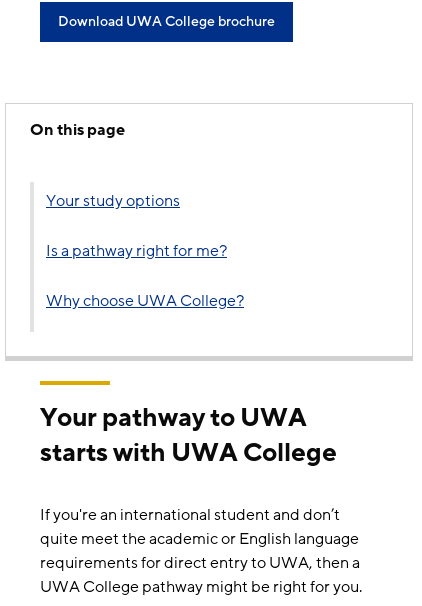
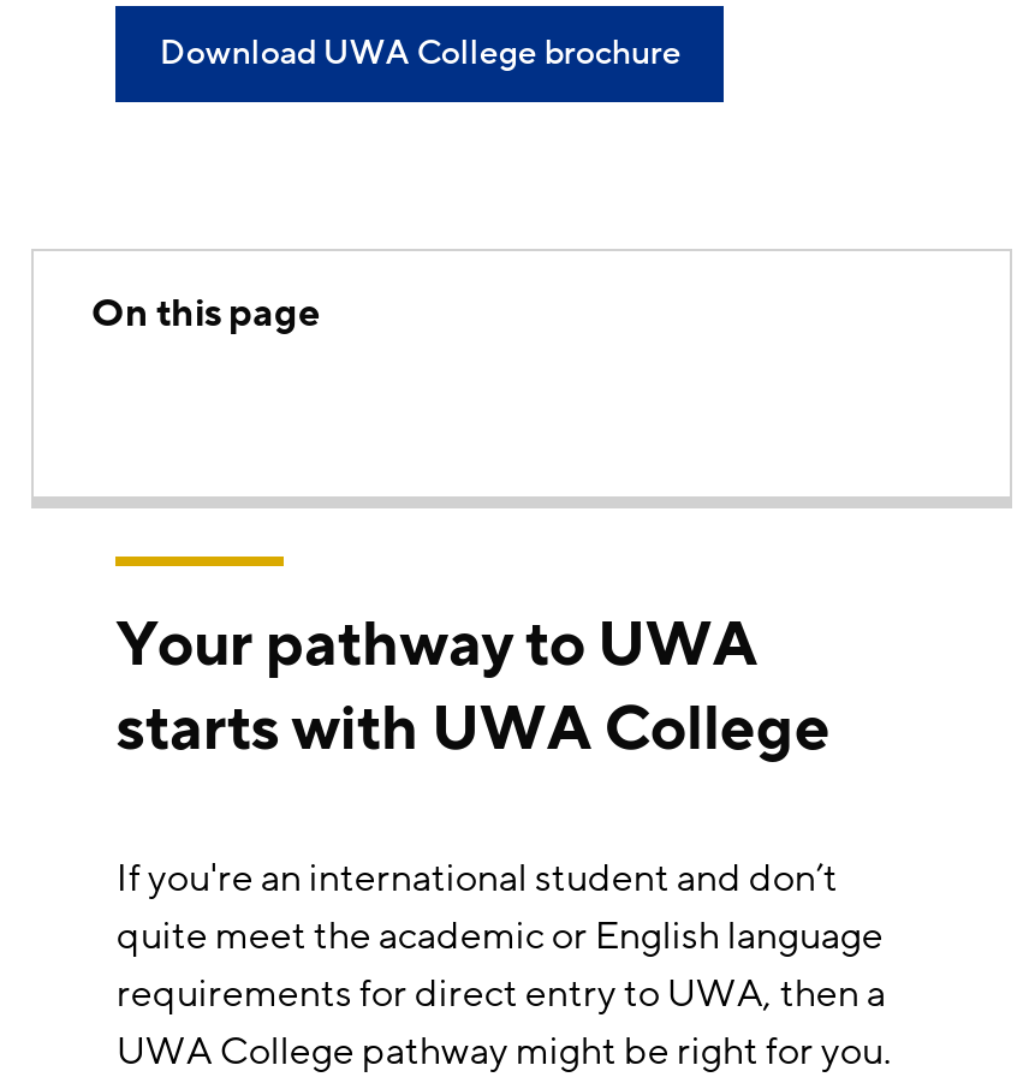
[46,190,244,312] Your study options | Is a pathway right for me? | Why choose UWA College? -> none

